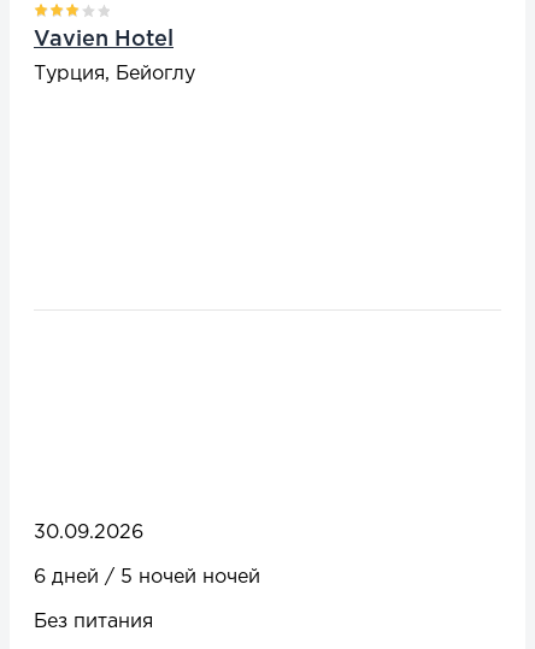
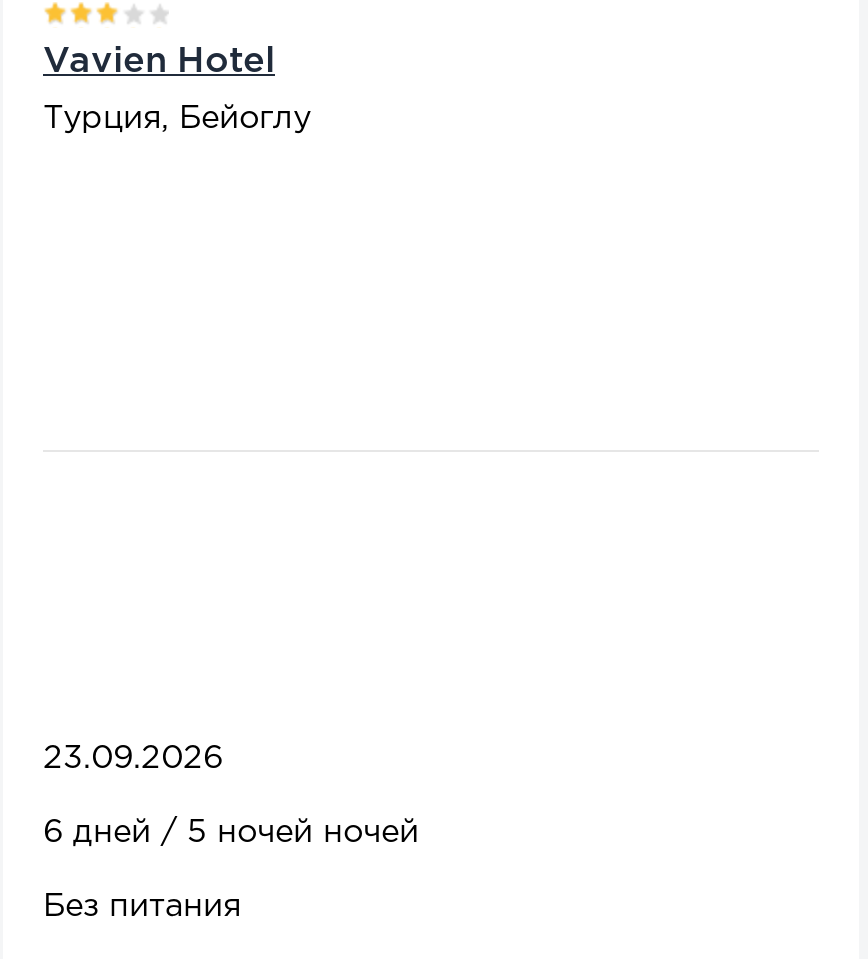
[34,524,143,542] 30.09.2026 -> [43,744,223,774] 23.09.2026

